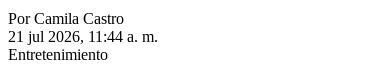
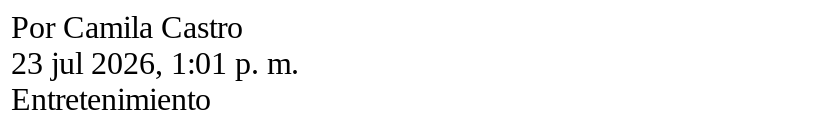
[8,28,158,45] 21 jul 2026, 11:44 a. m. -> [11,47,299,81] 23 jul 2026, 1:01 p. m.

